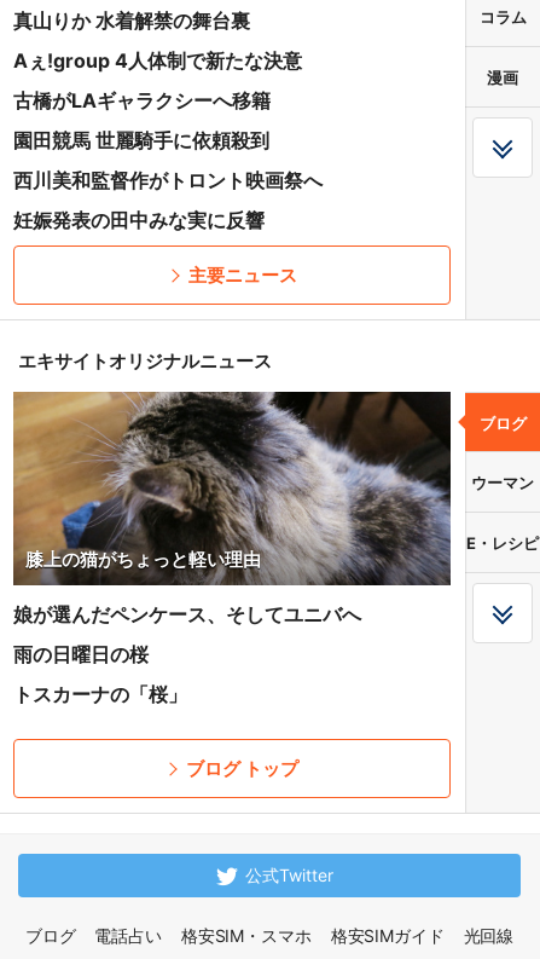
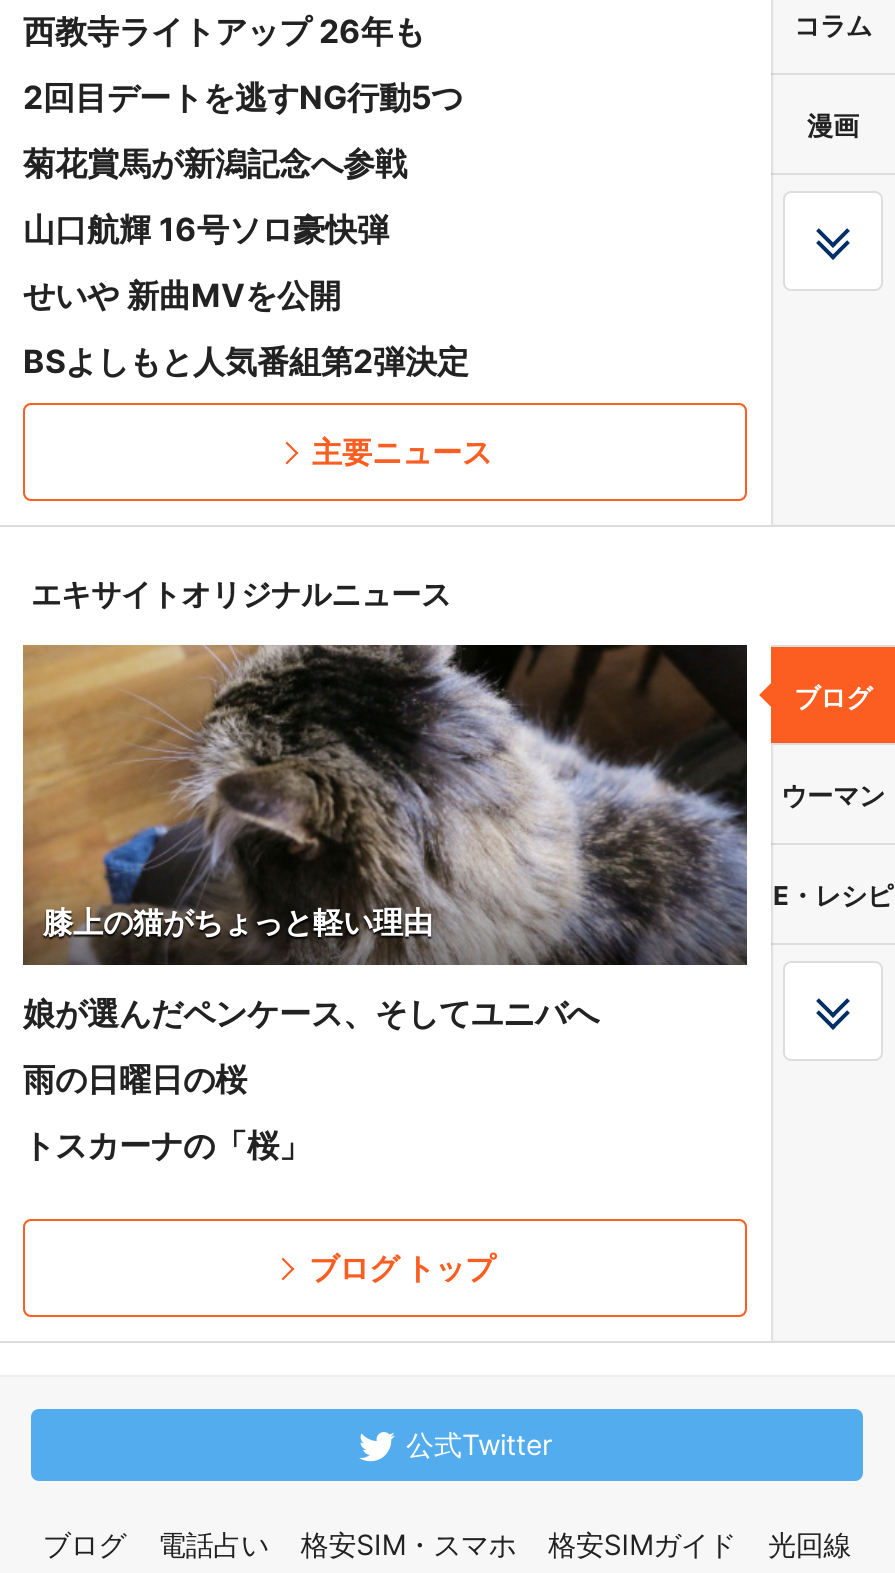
[13,8,250,33] 真山りか 水着解禁の舞台裏 -> [23,11,425,51] 西教寺ライトアップ 26年も
[13,48,302,73] Aぇ!group 4人体制で新たな決意 -> [23,77,463,117] 2回目デートを逃すNG行動5つ
[13,88,271,112] 古橋がLAギャラクシーへ移籍 -> [23,143,407,183] 菊花賞馬が新潟記念へ参戦
[13,128,269,152] 園田競馬 世麗騎手に依頼殺到 -> [23,209,389,249] 山口航輝 16号ソロ豪快弾
[13,168,323,192] 西川美和監督作がトロント映画祭へ -> [23,275,341,315] せいや 新曲MVを公開
[13,208,265,232] 妊娠発表の田中みな実に反響 -> [23,341,469,381] BSよしもと人気番組第2弾決定

